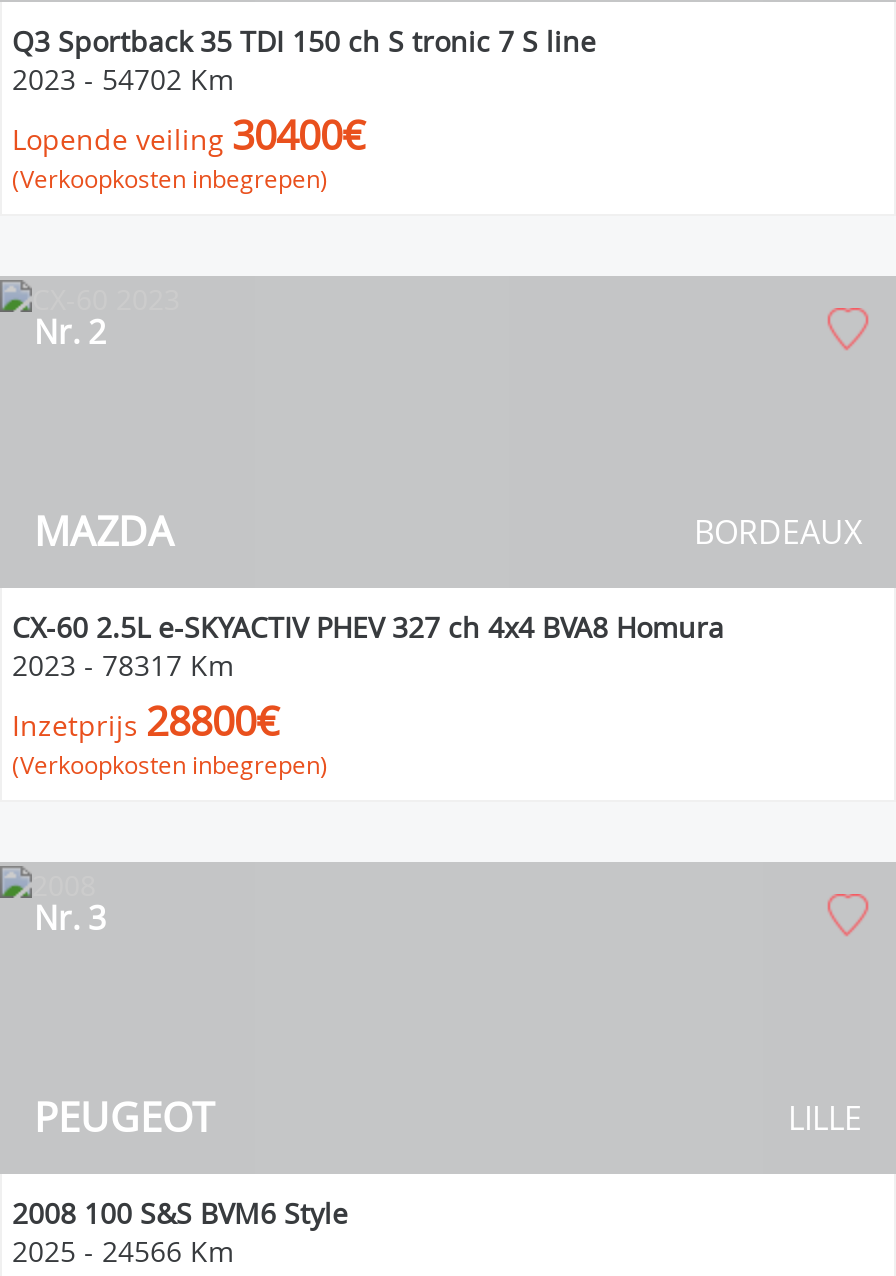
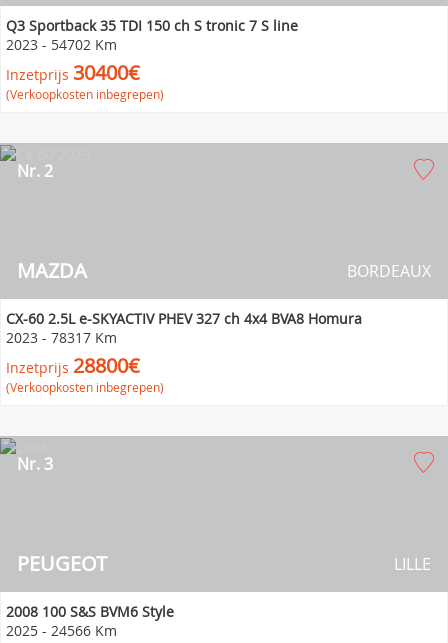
[12,108,366,162] Lopende veiling 30400€ -> [6,59,140,86] Inzetprijs 30400€

